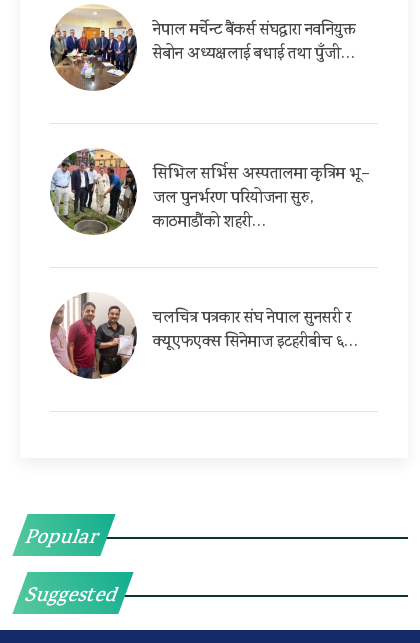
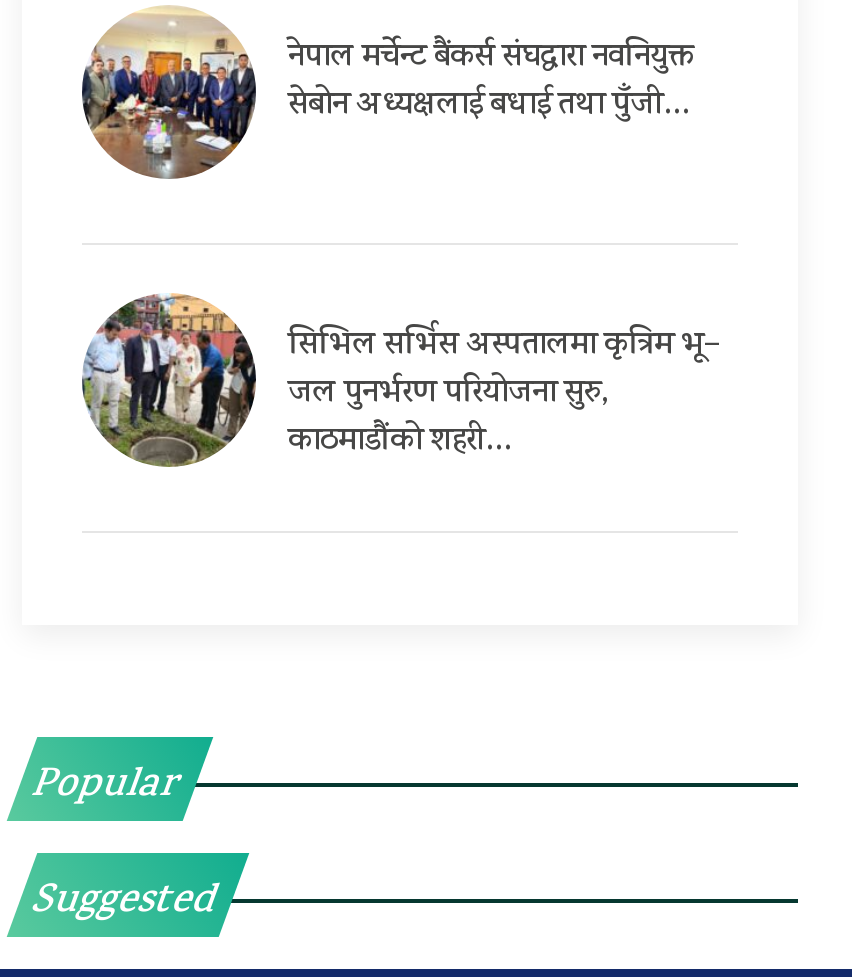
[50,294,358,379] [image] | चलचित्र पत्रकार संघ नेपाल सुनसरी र | क्यूएफएक्स सिनेमाज इटहरीबीच ६… -> none

